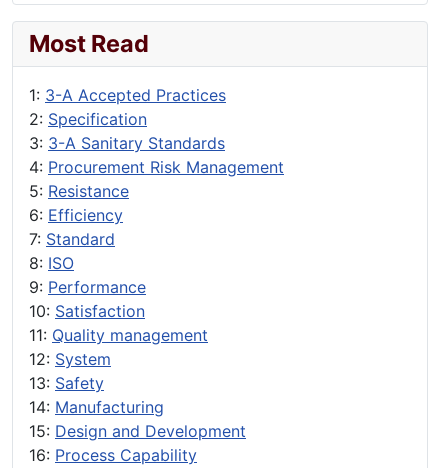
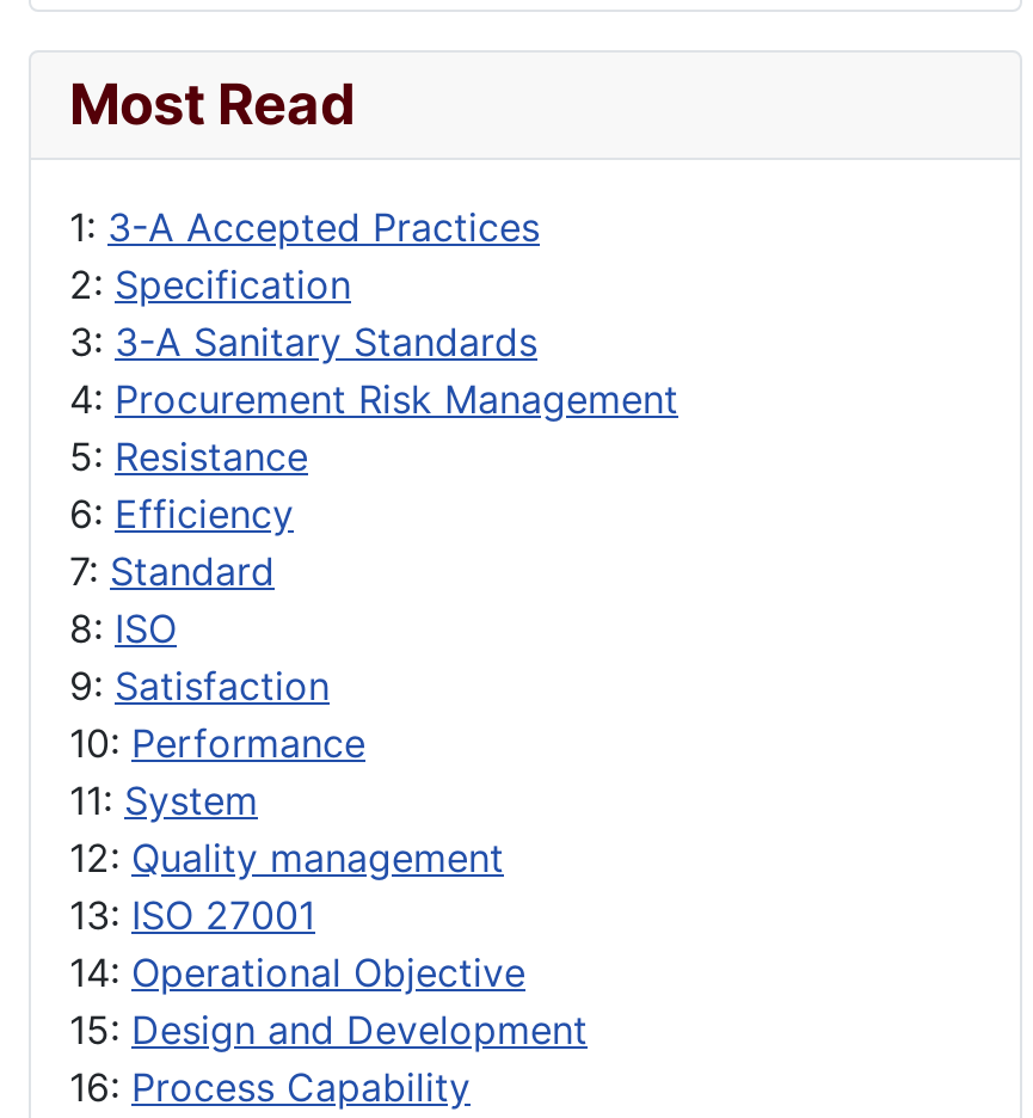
[29,277,208,417] 9: Performance | 10: Satisfaction | 11: Quality management | 12: System | 13: Safety | 14: Manufacturing -> [69,663,525,997] 9: Satisfaction | 10: Performance | 11: System | 12: Quality management | 13: ISO 27001 | 14: Operational Objective

